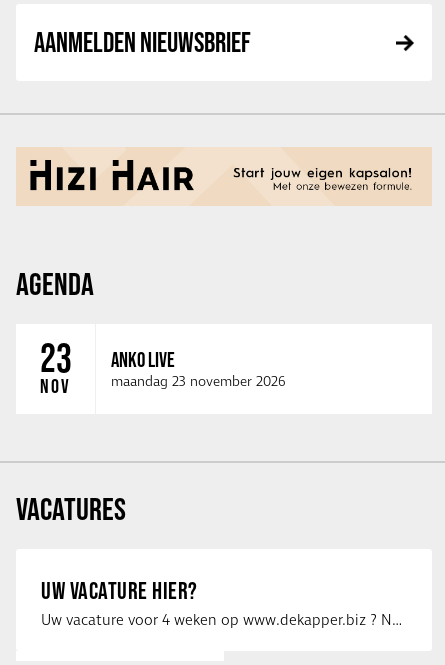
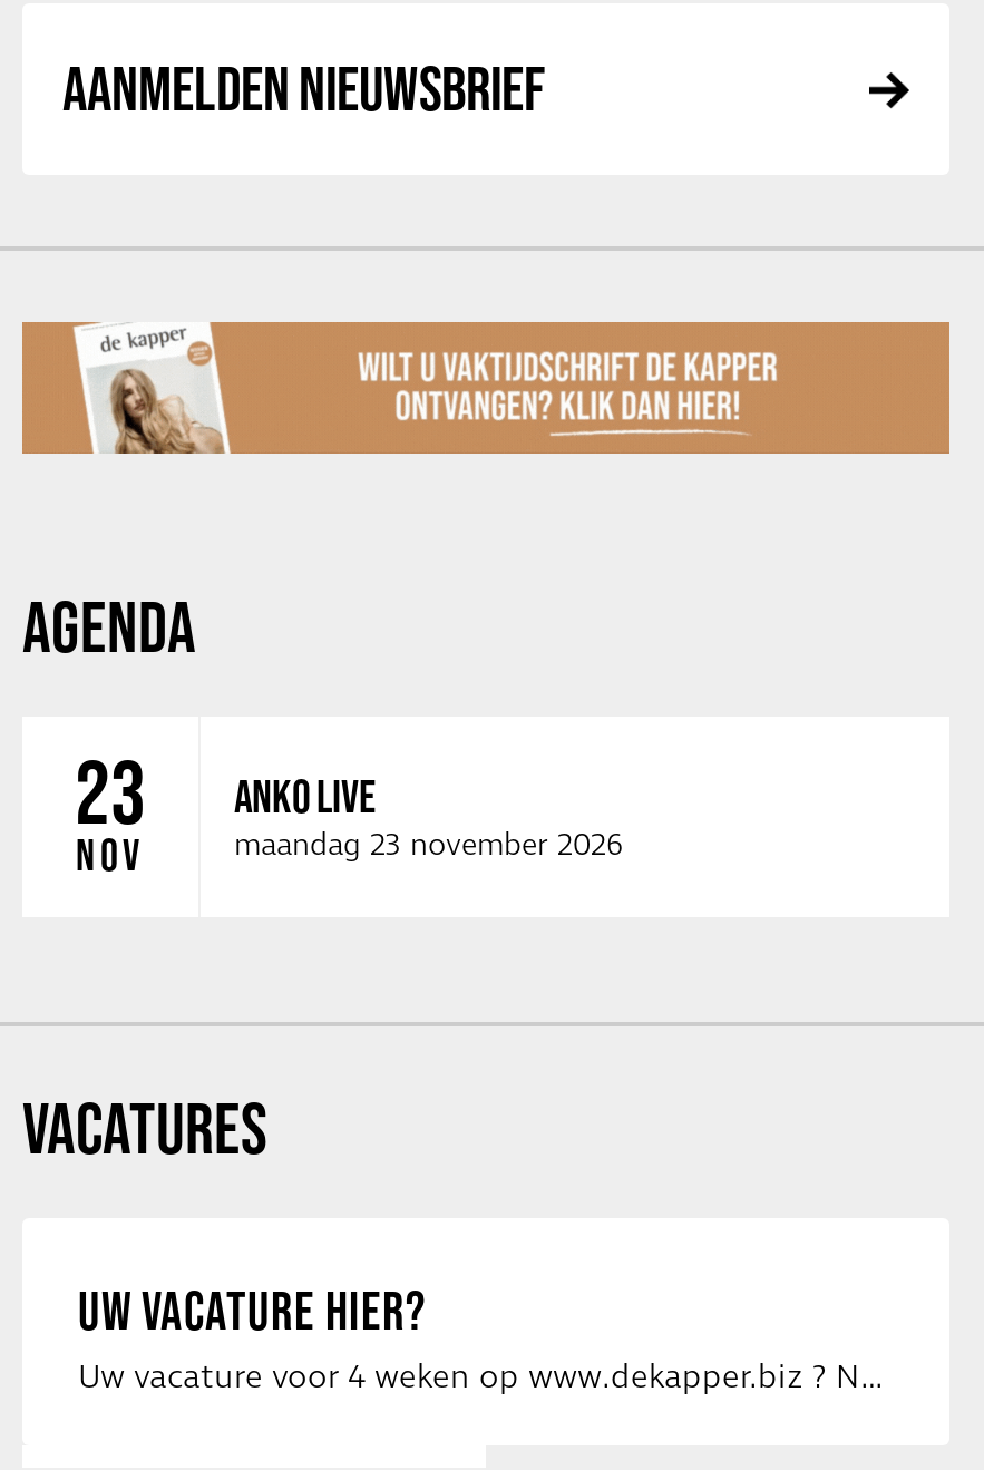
[17,147,431,206] [image] -> [22,322,949,456] [image]

